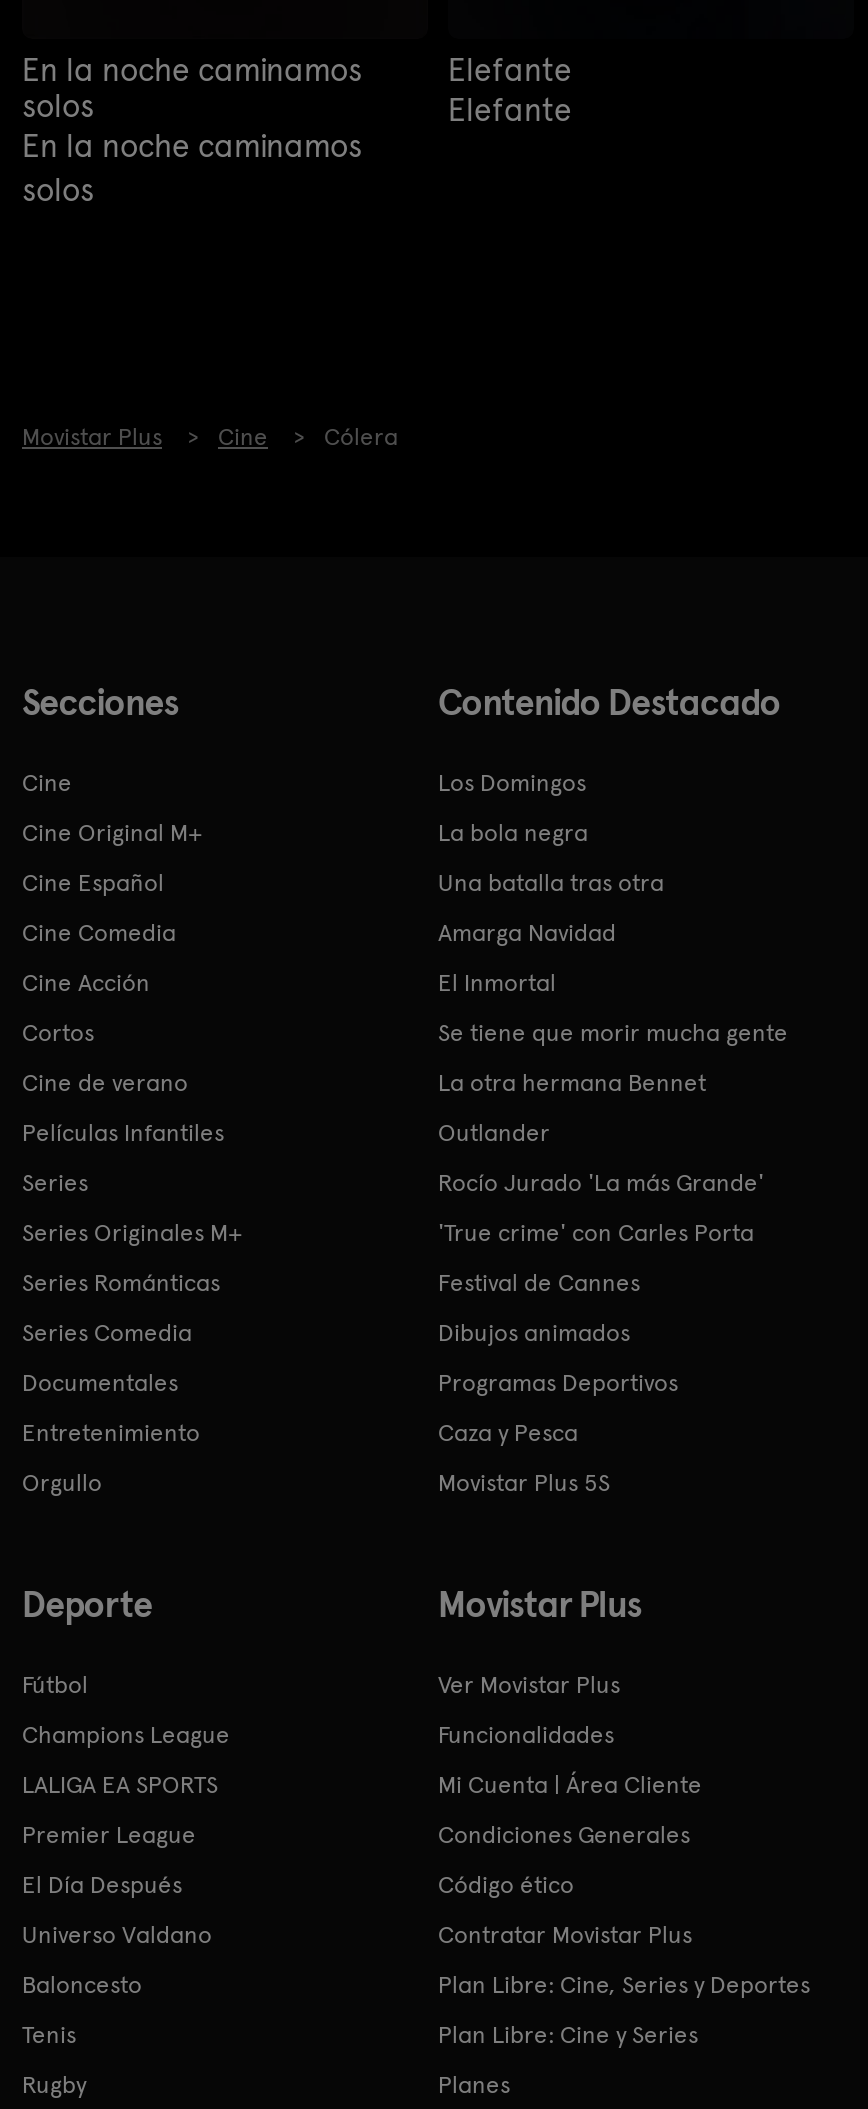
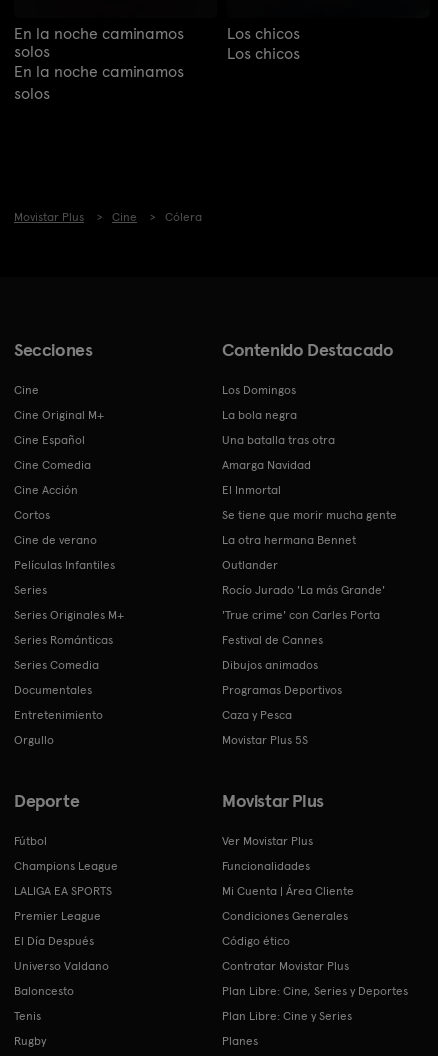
[448,50,572,128] Elefante | Elefante -> [227,24,300,63] Los chicos | Los chicos

